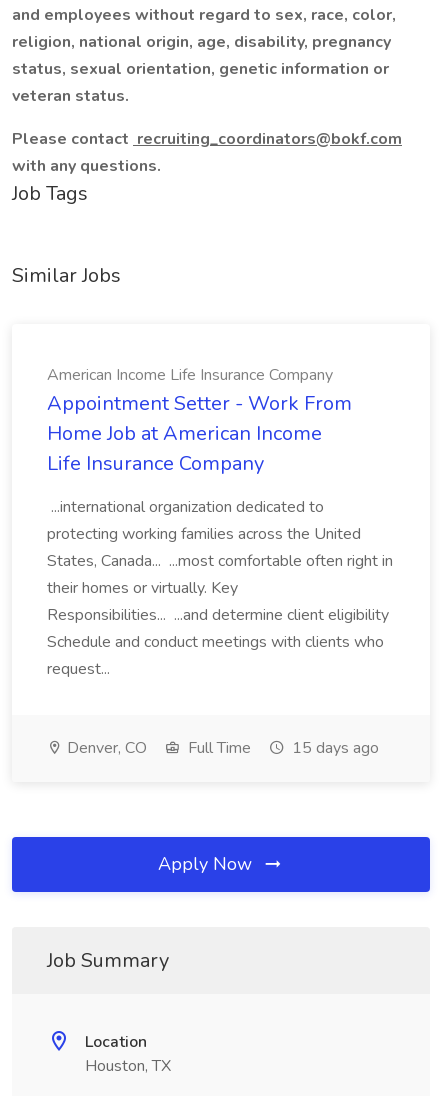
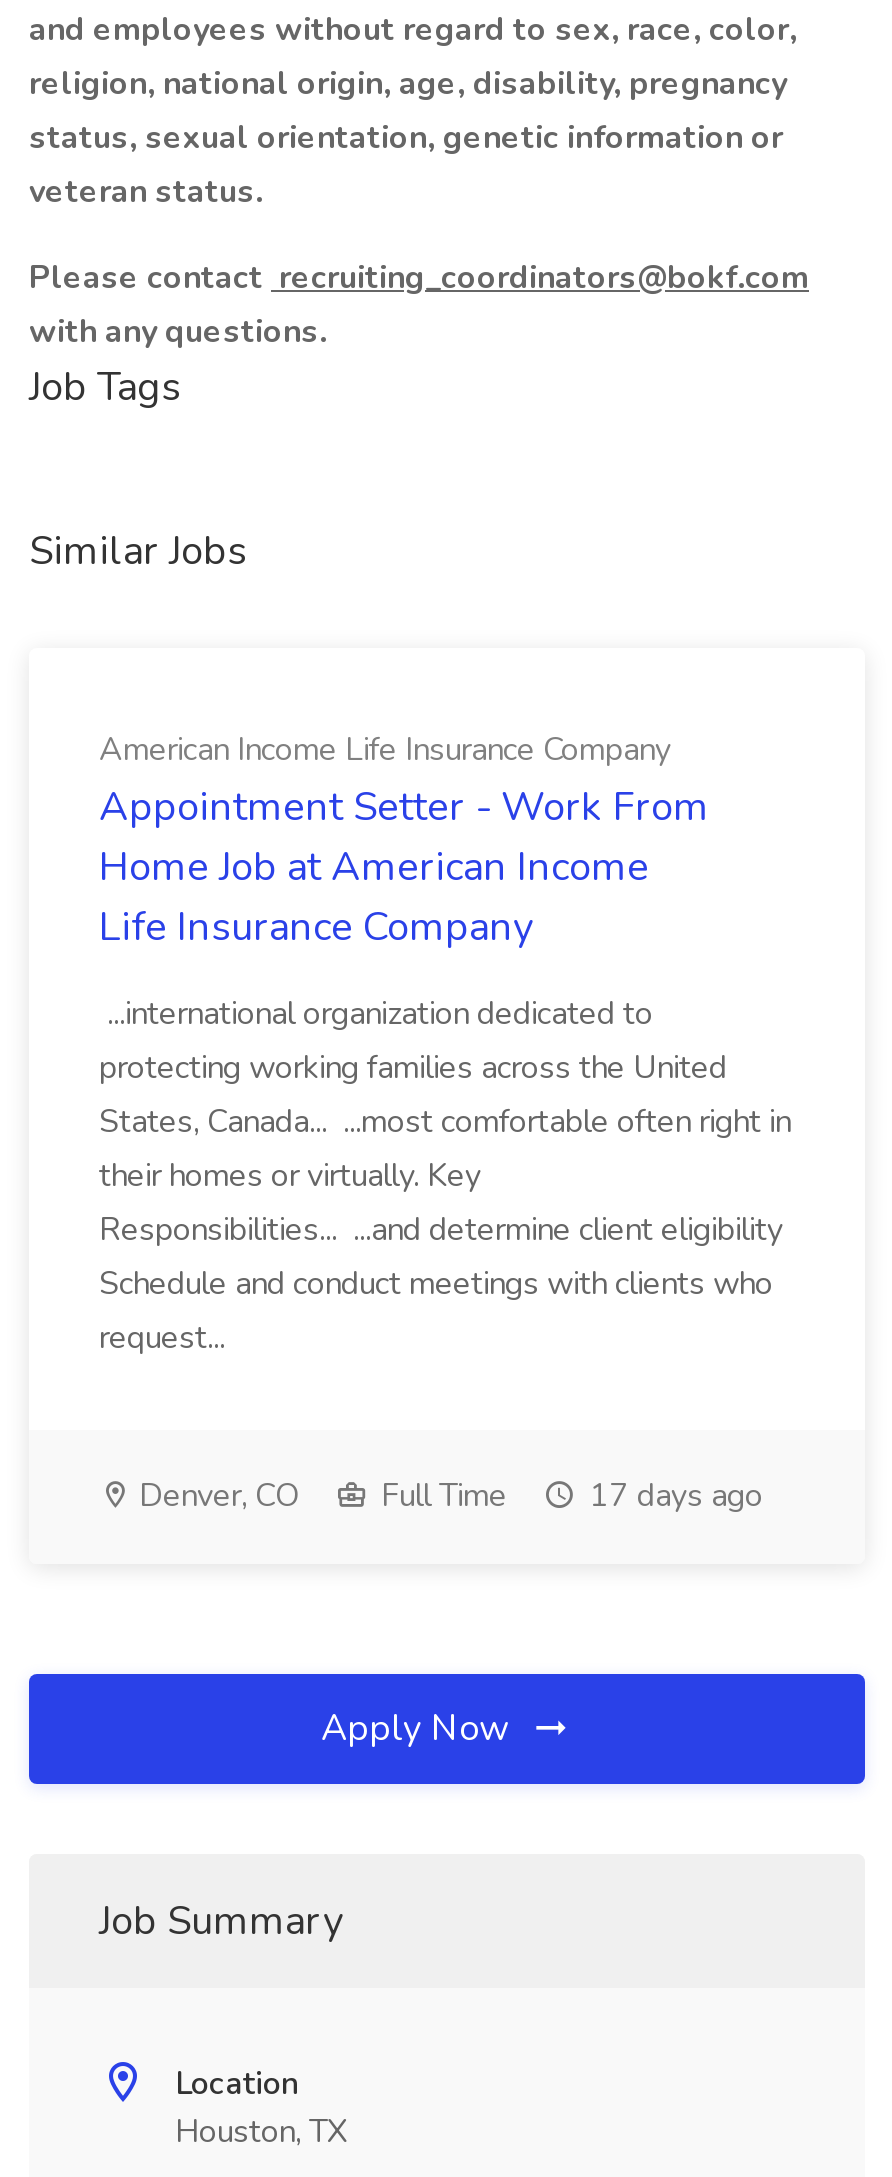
[63,737,379,759] Denver, CO Full Time 15 days ago -> [131,1474,763,1518] Denver, CO Full Time 17 days ago

